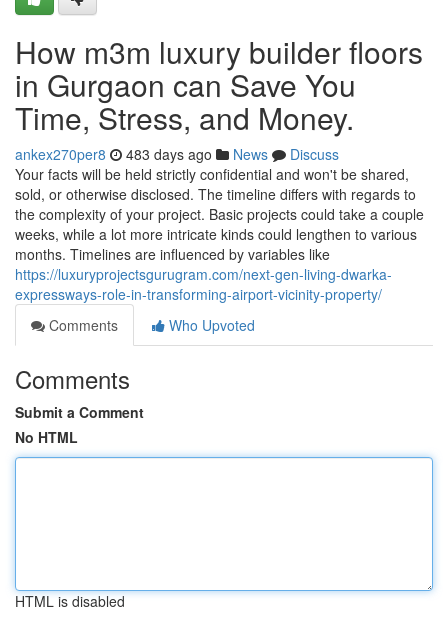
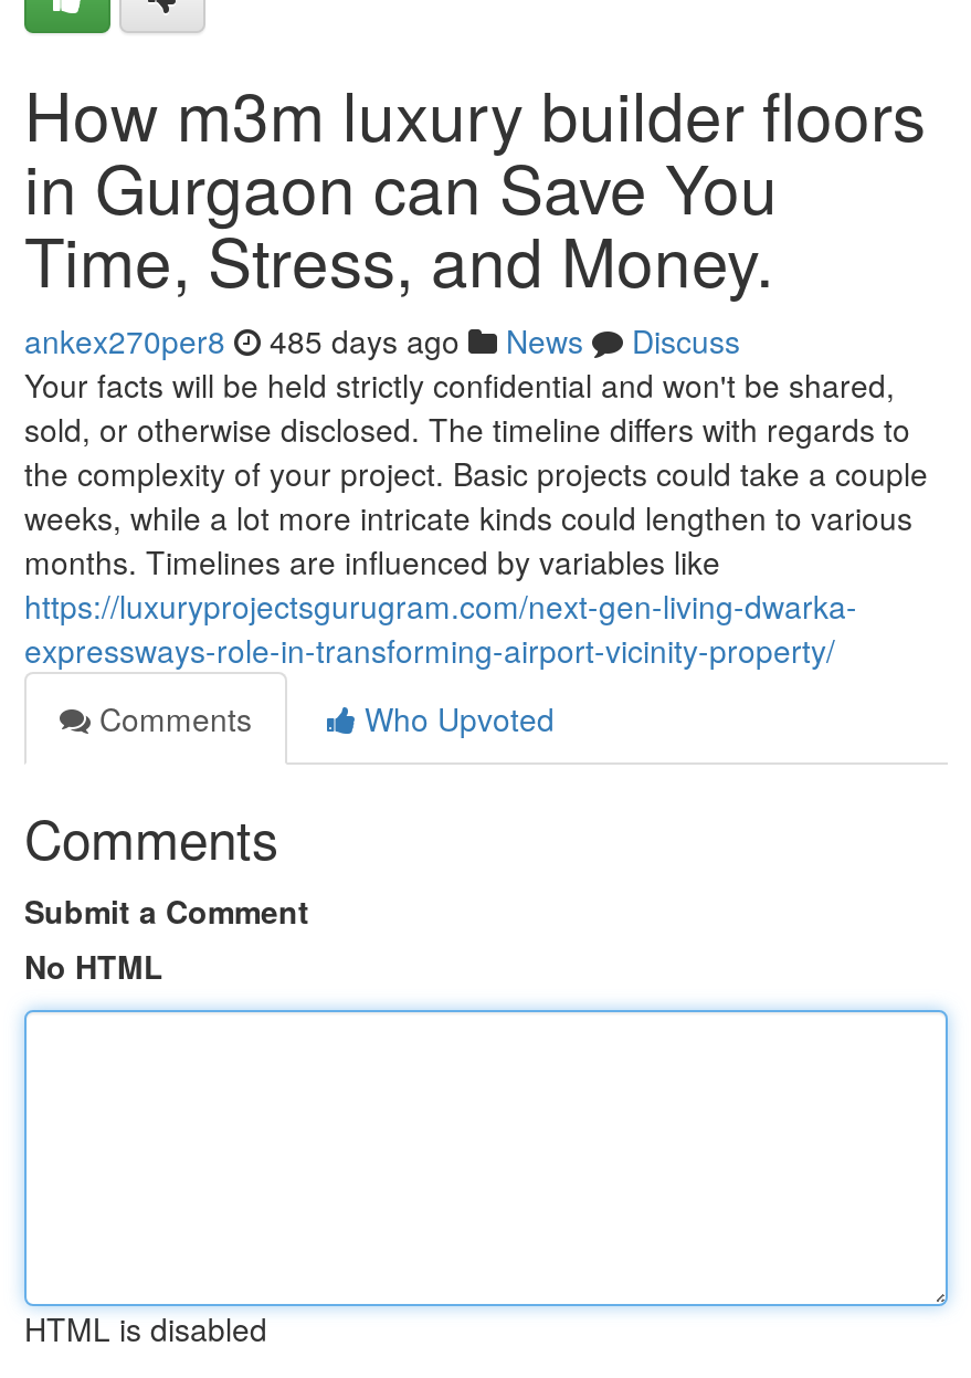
[15,144,339,164] ankex270per8 483 days ago News Discuss -> [24,318,740,362] ankex270per8 485 days ago News Discuss

